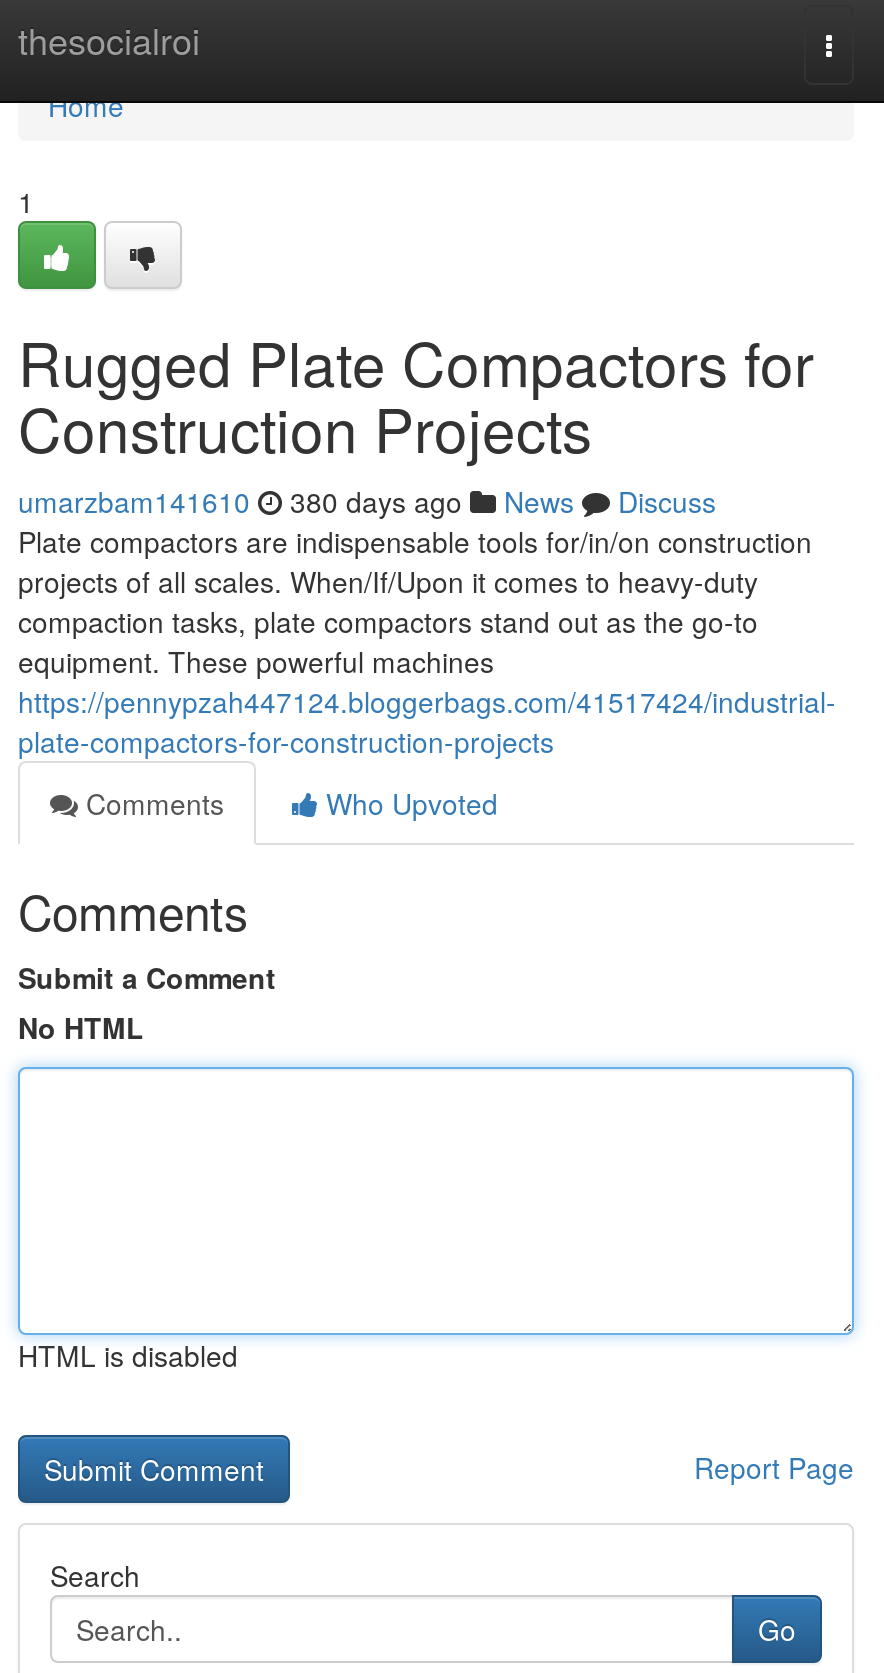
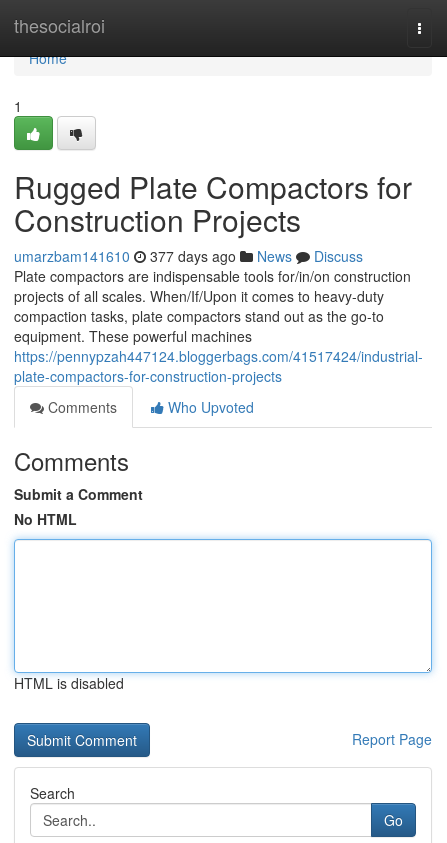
[18,481,716,521] umarzbam141610 380 days ago News Discuss -> [14,246,363,266] umarzbam141610 377 days ago News Discuss

